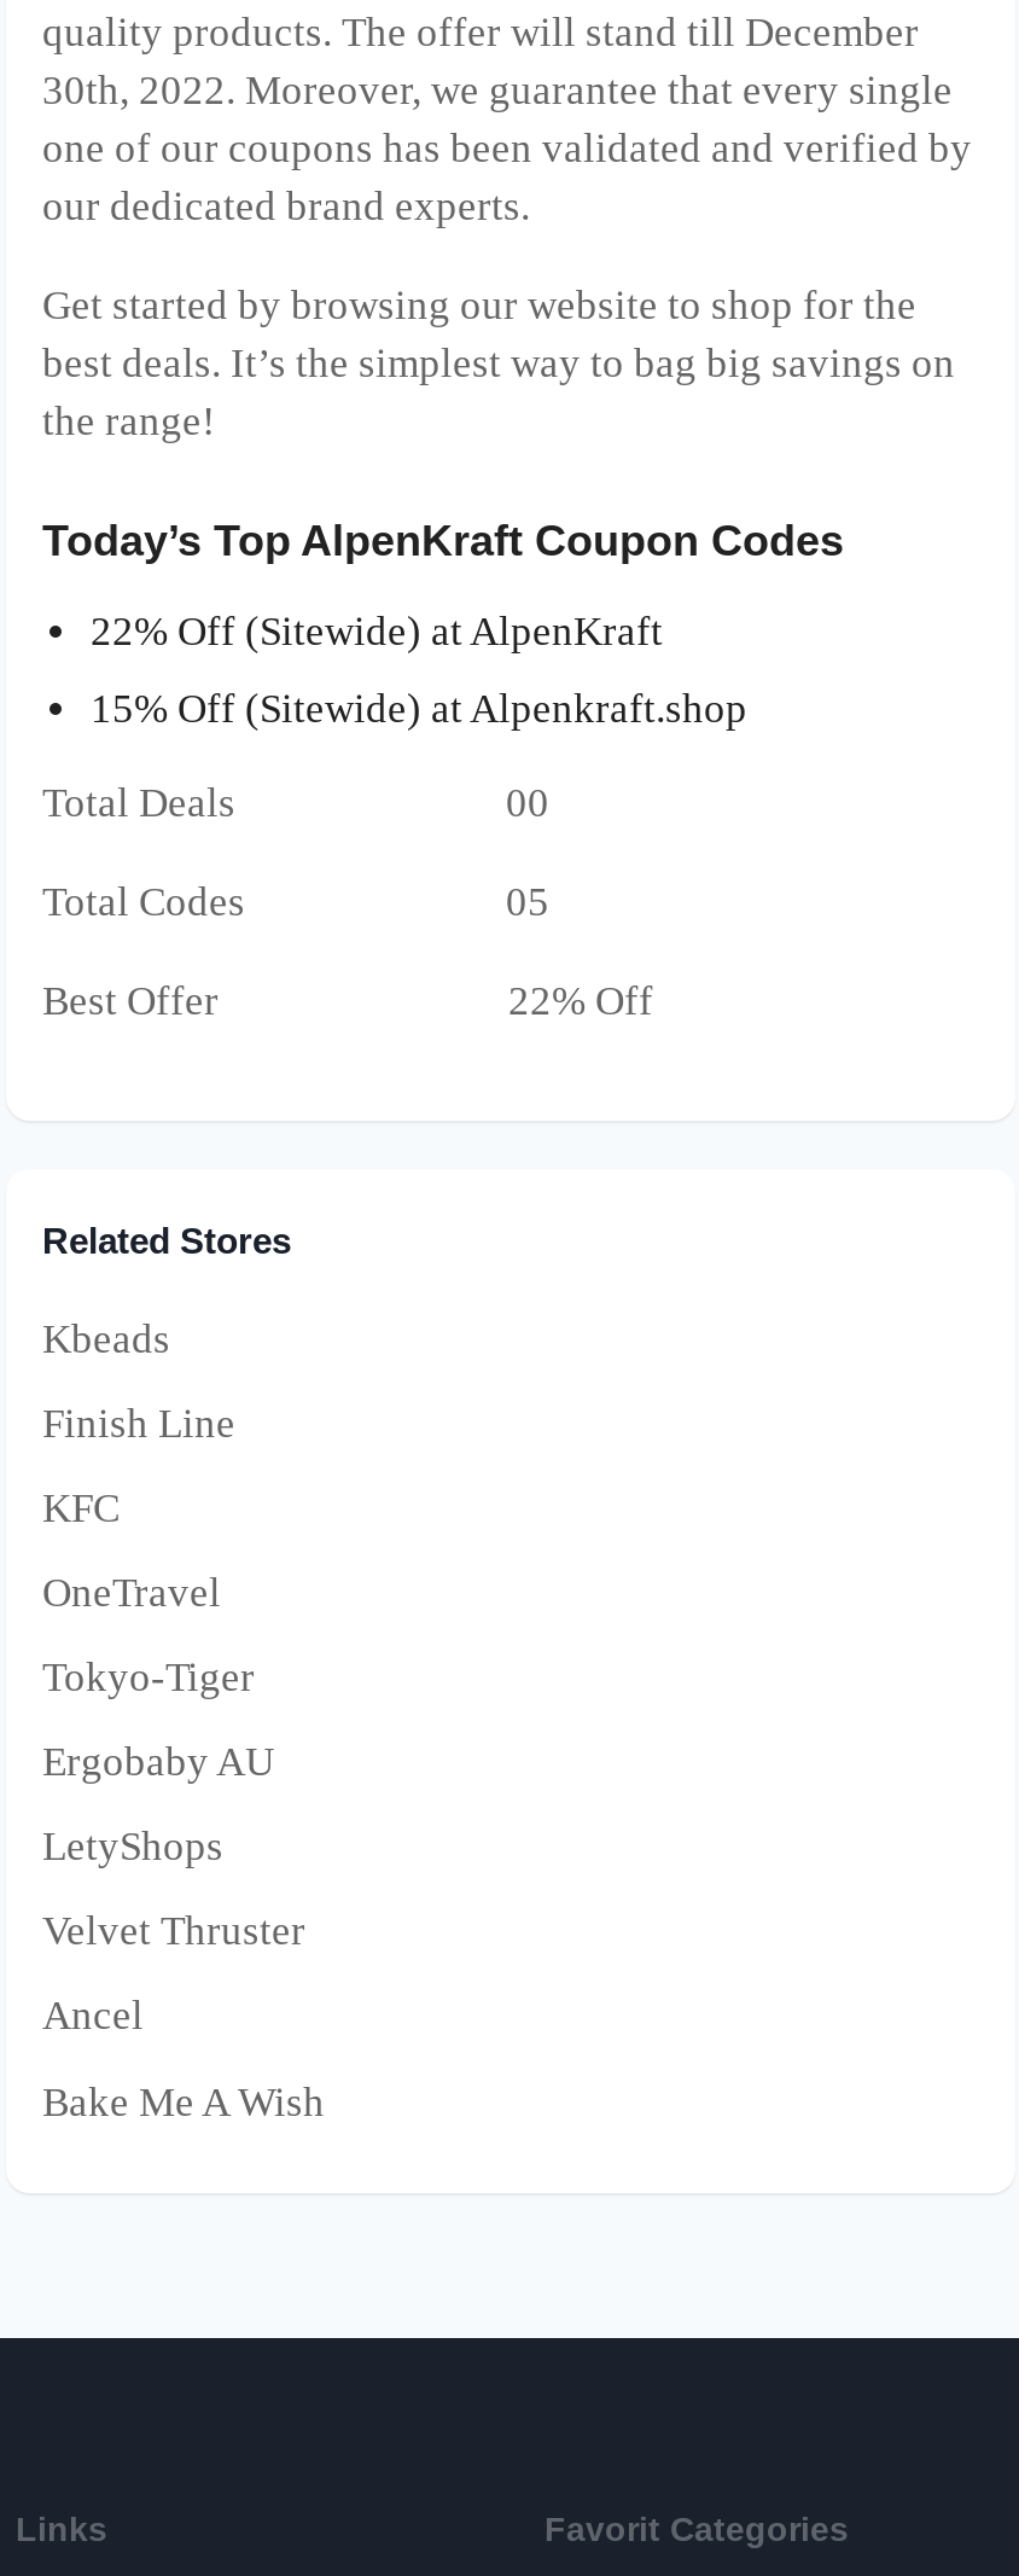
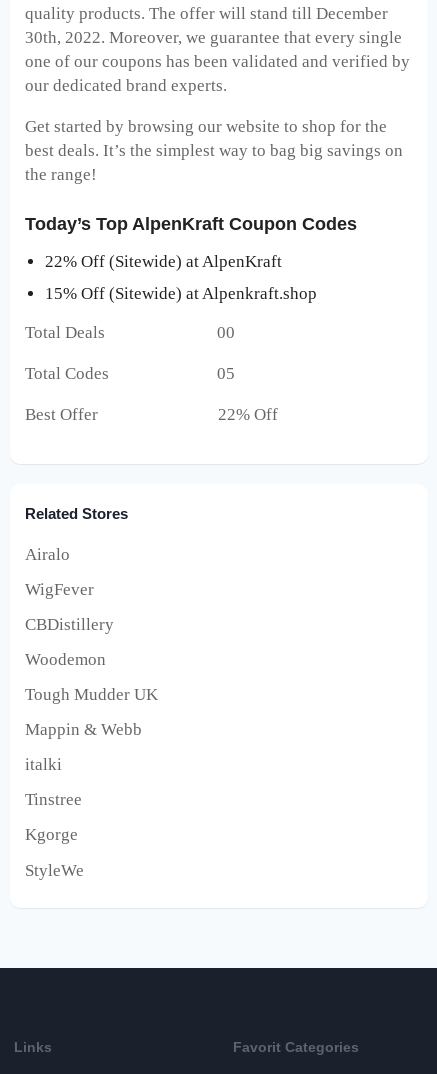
[42,1316,170,1362] Kbeads -> [25,545,70,564] Airalo
[42,1400,235,1446] Finish Line -> [25,580,94,599] WigFever
[42,1485,120,1531] KFC -> [25,615,114,634] CBDistillery
[42,1570,221,1616] OneTravel -> [25,650,106,669] Woodemon
[42,1655,255,1701] Tokyo-Tiger -> [25,685,158,704] Tough Mudder UK
[42,1740,274,1785] Ergobaby AU -> [25,720,142,739] Mappin & Webb
[42,1824,223,1870] LetyShops -> [25,755,62,774] italki
[42,1909,305,1955] Velvet Thruster -> [25,790,82,809] Tinstree
[42,1994,144,2040] Ancel -> [25,825,78,844] Kgorge
[42,2078,325,2124] Bake Me A Wish -> [25,860,84,879] StyleWe

